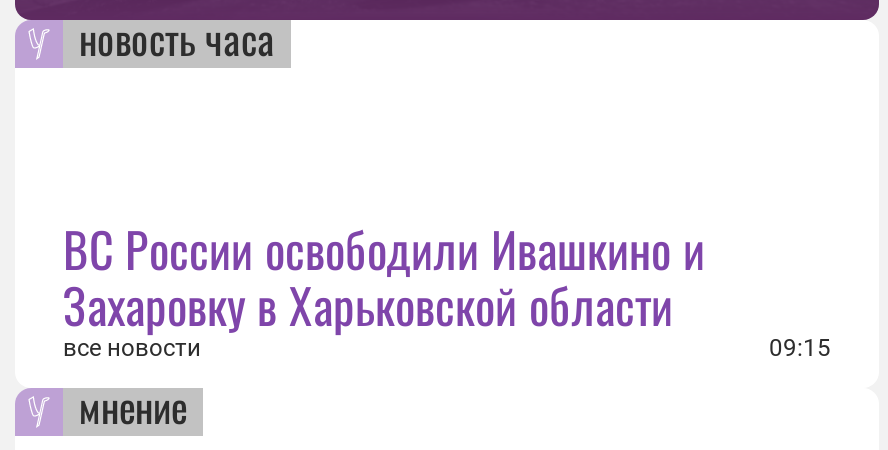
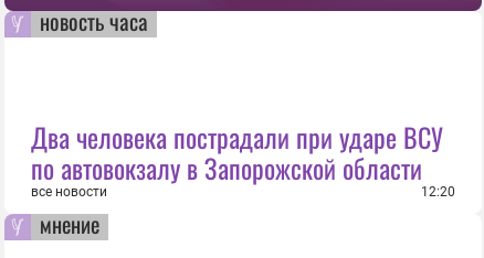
[63,212,705,340] ВС России освободили Ивашкино и | Захаровку в Харьковской области -> [31,117,443,187] Два человека пострадали при ударе ВСУ | по автовокзалу в Запорожской области
[769,334,831,362] 09:15 -> [421,184,455,199] 12:20

